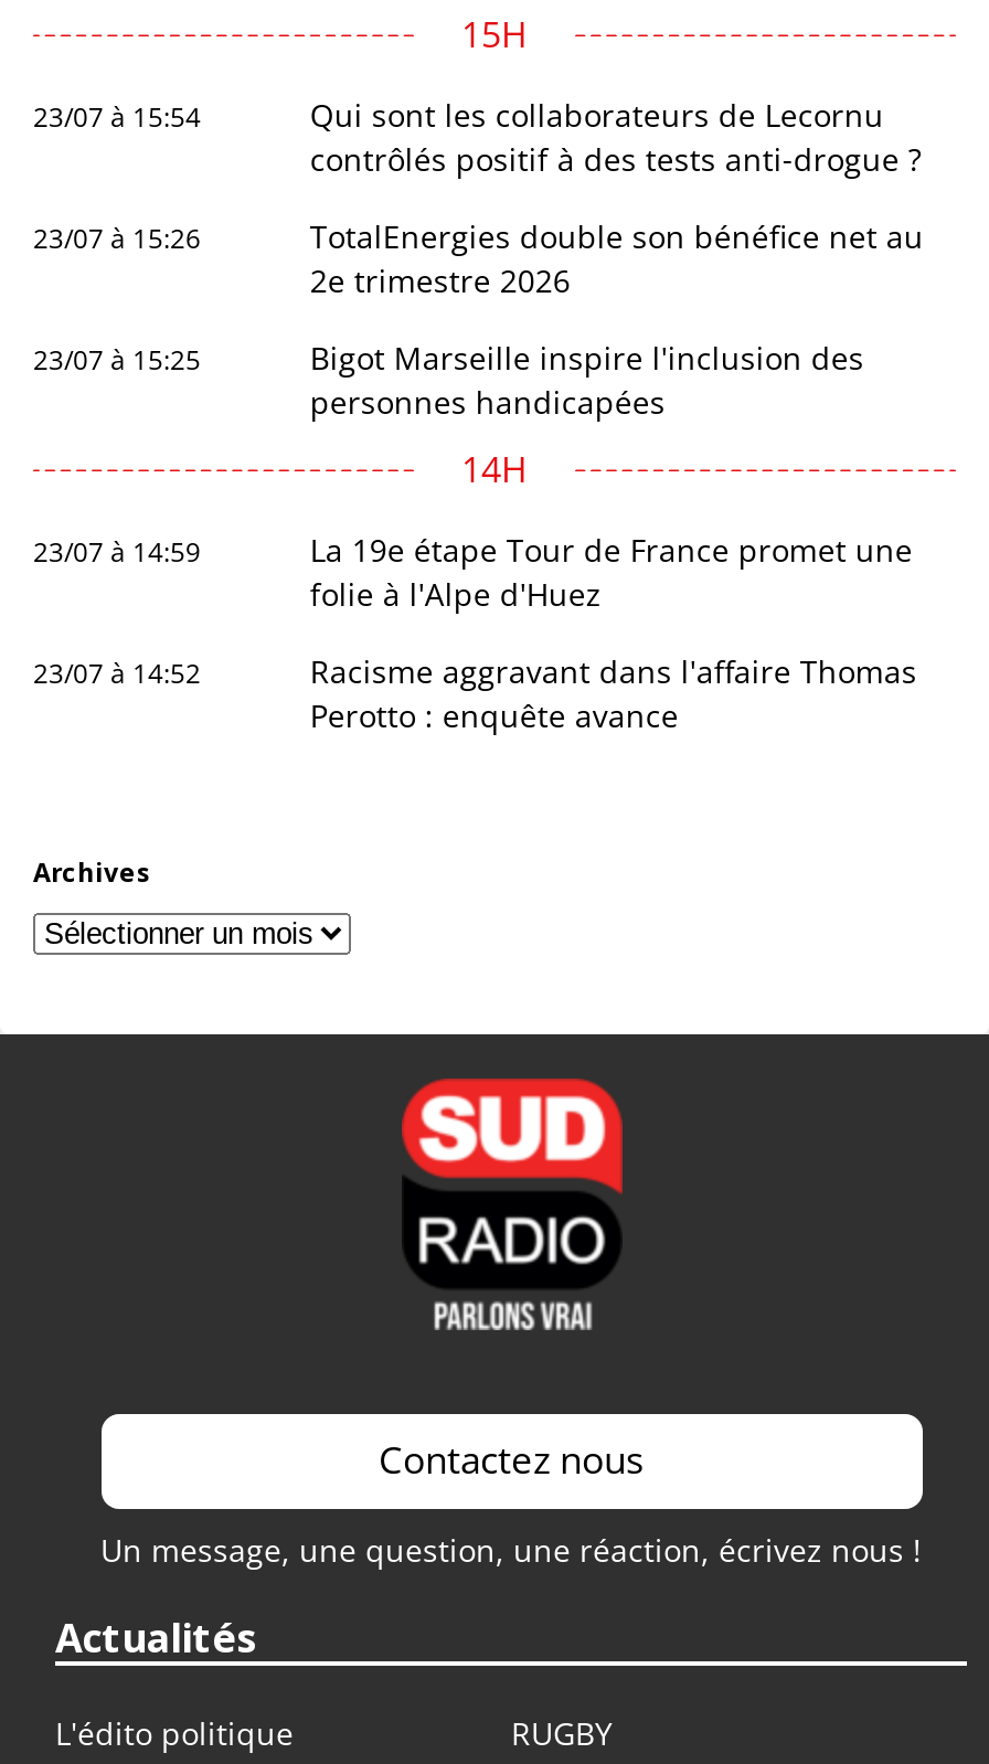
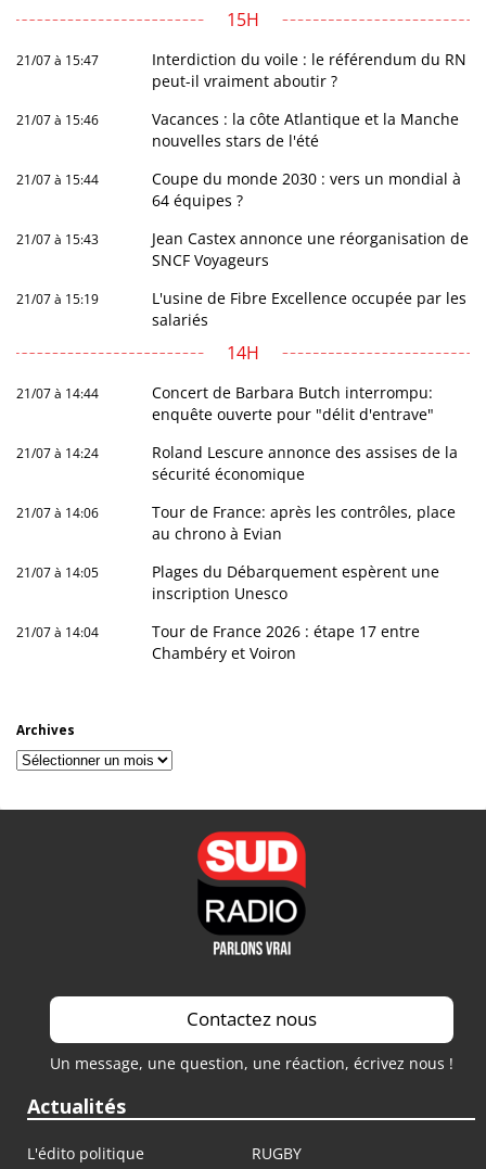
[33,94,924,423] 23/07 à 15:54 | Qui sont les collaborateurs de Lecornu | contrôlés positif à des tests anti-drogue ? | 23/07 à 15:26 | TotalEnergies double son bénéfice net au | 2e trimestre 2026 | 23/07 à 15:25 | Bigot Marseille inspire l'inclusion des | personnes handicapées -> [16,49,469,330] 21/07 à 15:47 | Interdiction du voile : le référendum du RN | peut-il vraiment aboutir ? | 21/07 à 15:46 | Vacances : la côte Atlantique et la Manche | nouvelles stars de l'été | 21/07 à 15:44 | Coupe du monde 2030 : vers un mondial à | 64 équipes ? | 21/07 à 15:43 | Jean Castex annonce une réorganisation de | SNCF Voyageurs | 21/07 à 15:19 | L'usine de Fibre Excellence occupée par les | salariés
[33,529,917,736] 23/07 à 14:59 | La 19e étape Tour de France promet une | folie à l'Alpe d'Huez | 23/07 à 14:52 | Racisme aggravant dans l'affaire Thomas | Perotto : enquête avance -> [16,382,458,663] 21/07 à 14:44 | Concert de Barbara Butch interrompu: | enquête ouverte pour "délit d'entrave" | 21/07 à 14:24 | Roland Lescure annonce des assises de la | sécurité économique | 21/07 à 14:06 | Tour de France: après les contrôles, place | au chrono à Evian | 21/07 à 14:05 | Plages du Débarquement espèrent une | inscription Unesco | 21/07 à 14:04 | Tour de France 2026 : étape 17 entre | Chambéry et Voiron

